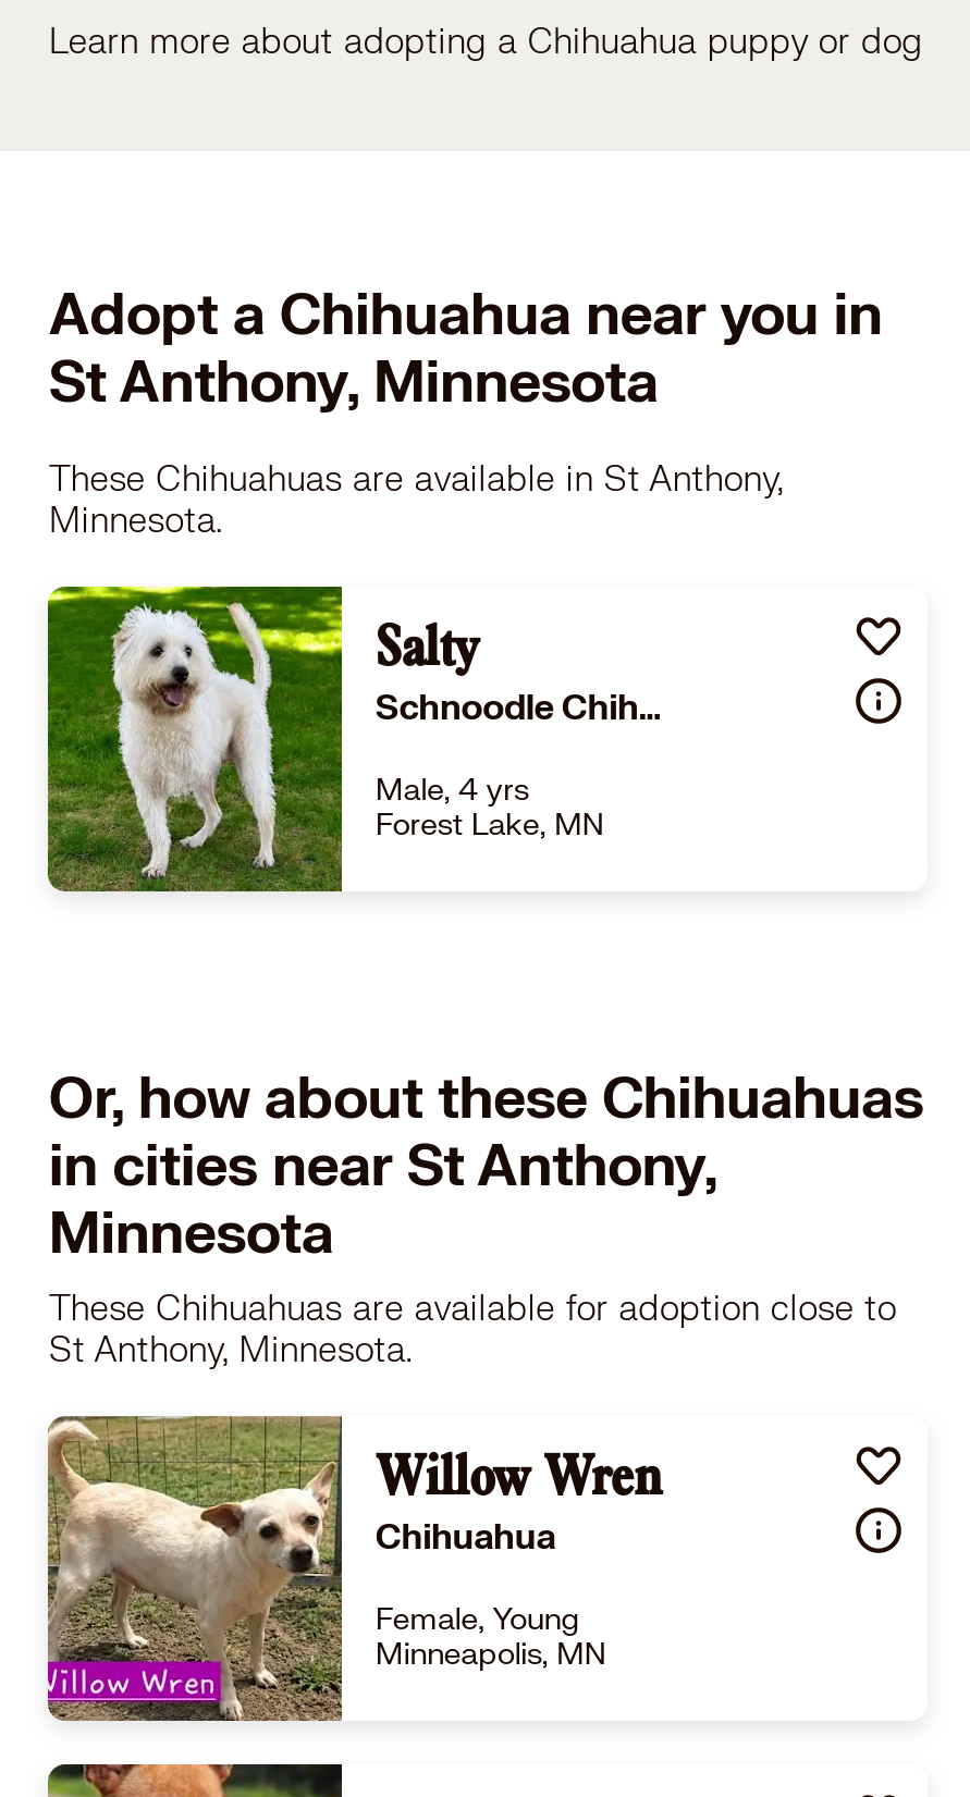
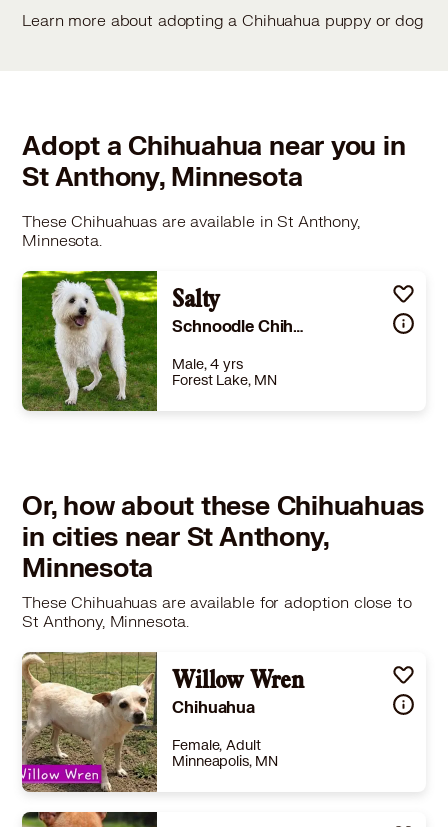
[375,1599,580,1636] Female, Young -> [172,736,260,753] Female, Adult

